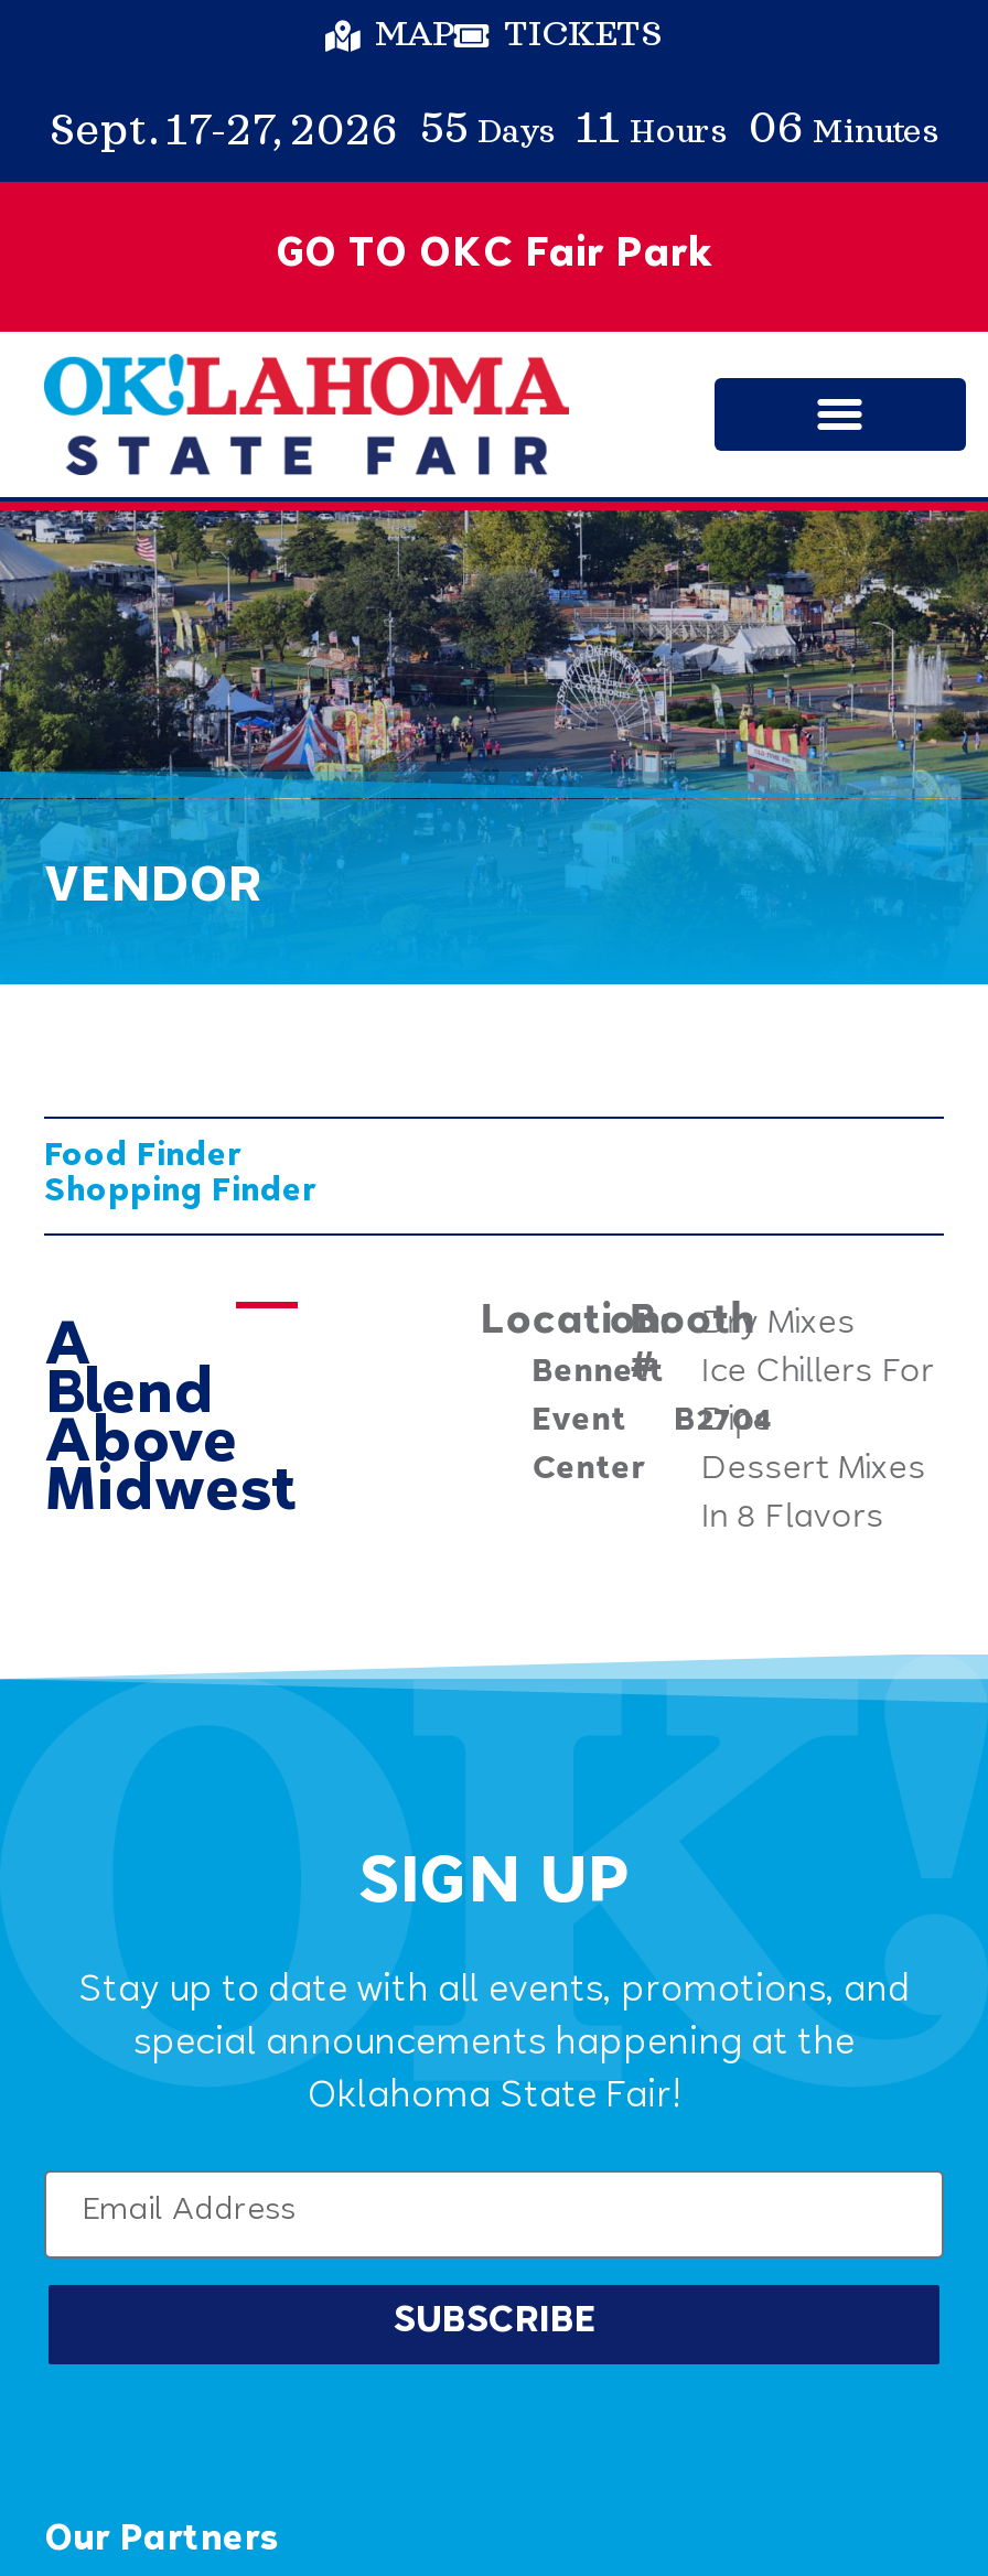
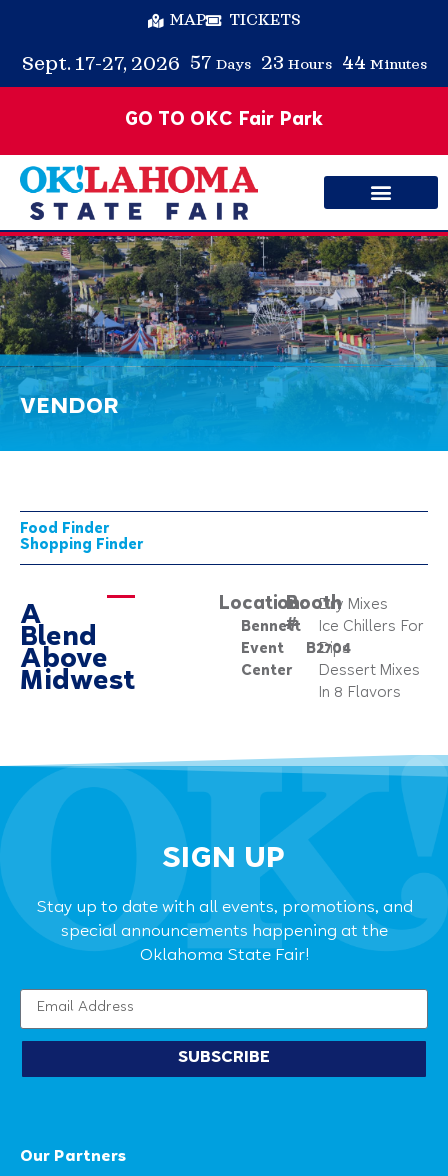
[50,109,938,151] Sept. 17-27, 2026 55 Days 11 Hours 06 Minutes -> [21,54,426,73] Sept. 17-27, 2026 57 Days 23 Hours 44 Minutes

